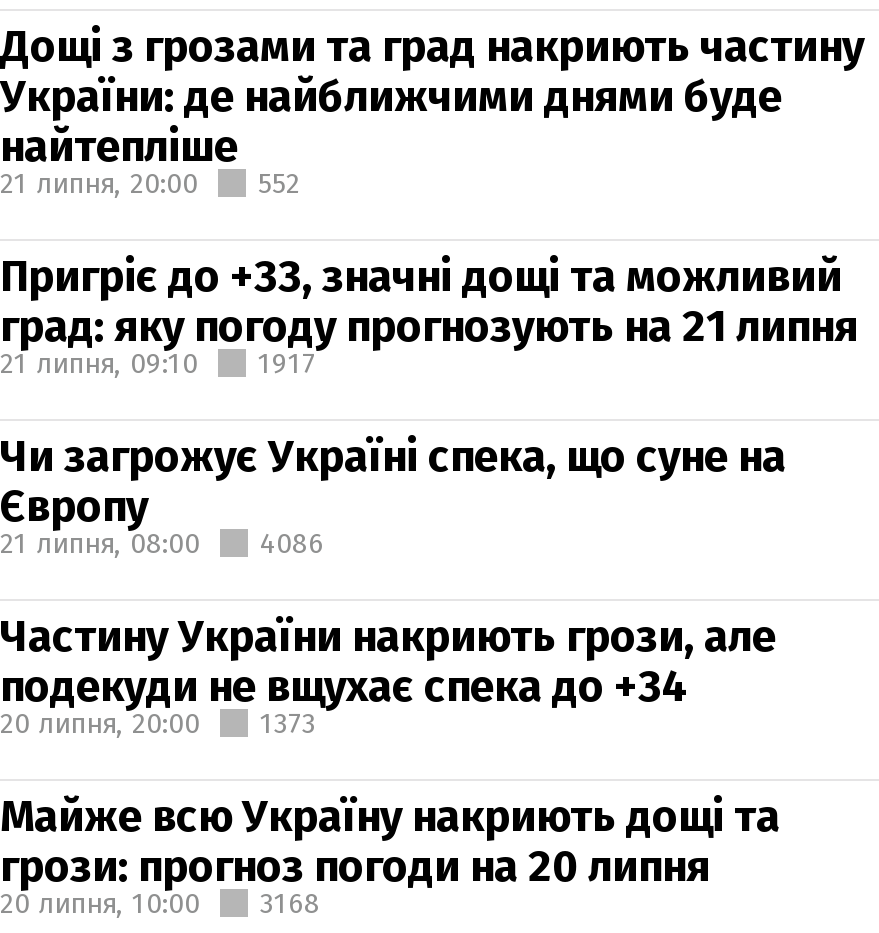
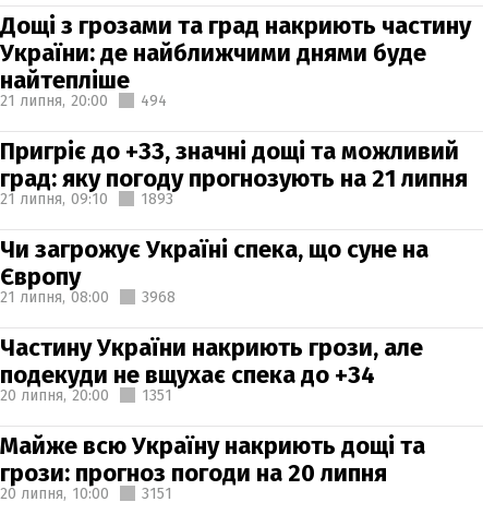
[0,166,300,200] 21 липня, 20:00 552 -> [0,91,167,110] 21 липня, 20:00 494
[258,346,316,380] 1917 -> [141,189,173,208] 1893
[0,526,324,560] 21 липня, 08:00 4086 -> [0,288,176,306] 21 липня, 08:00 3968
[0,706,316,740] 20 липня, 20:00 1373 -> [0,386,172,404] 20 липня, 20:00 1351
[0,886,320,920] 20 липня, 10:00 3168 -> [0,484,172,503] 20 липня, 10:00 3151

